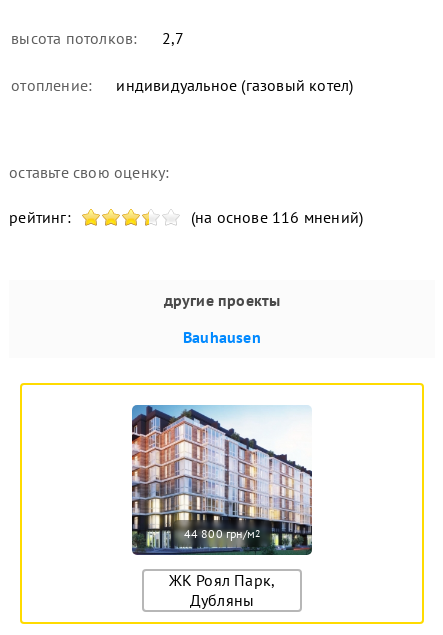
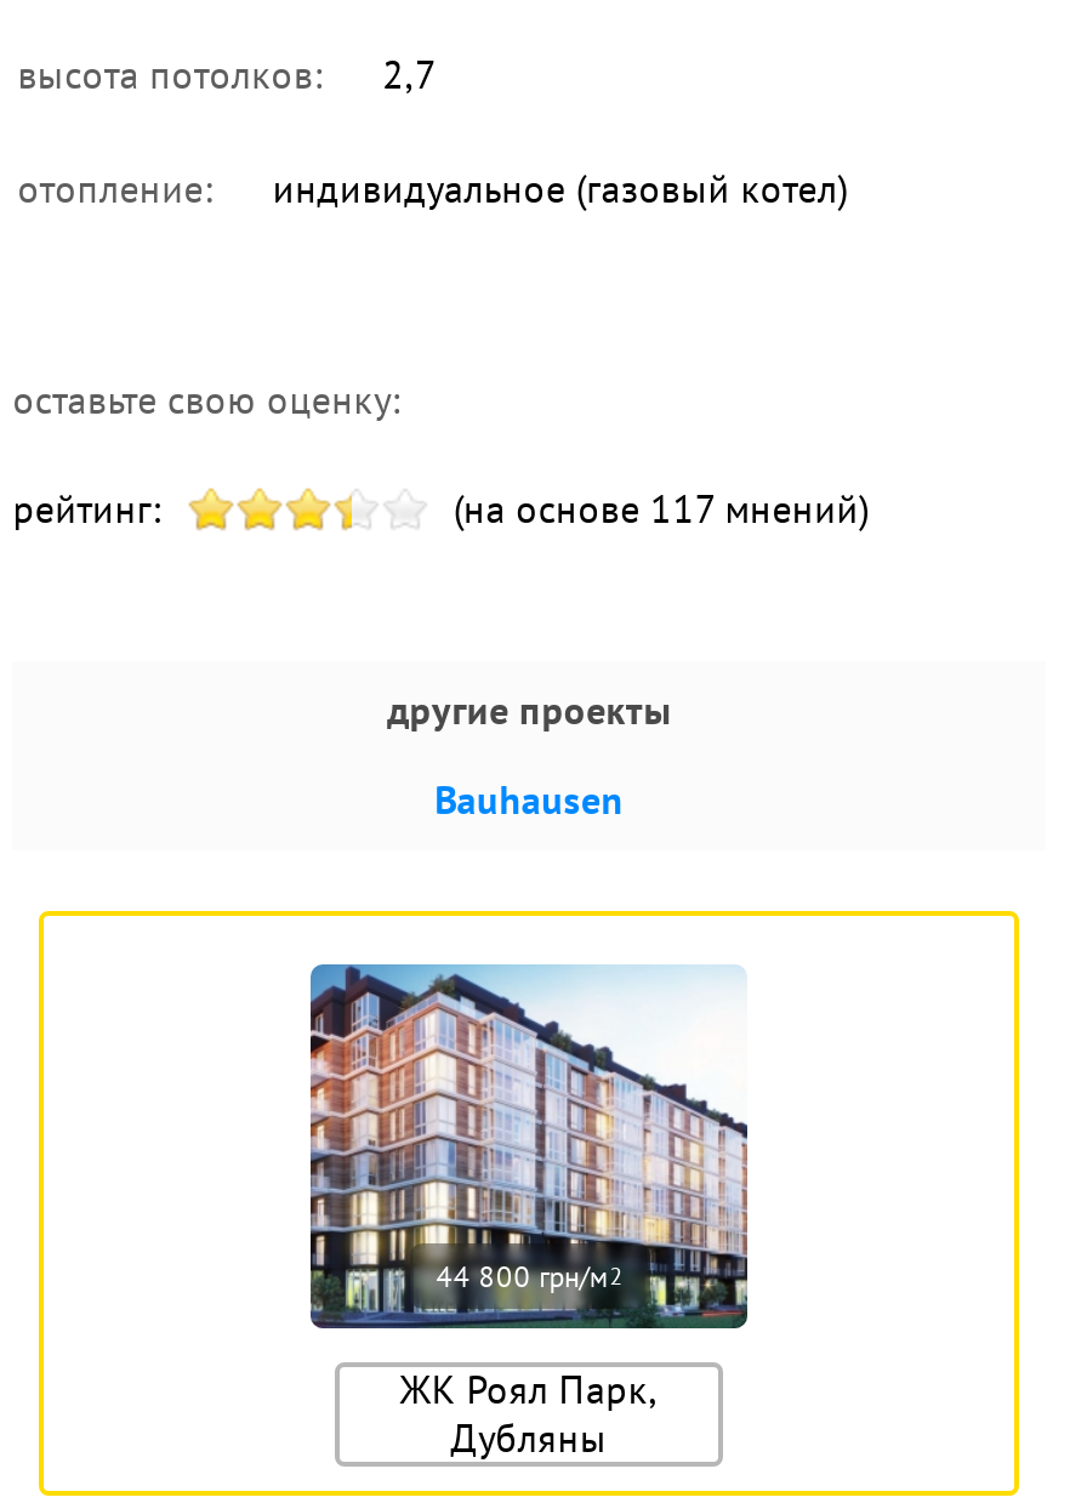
[191,206,363,226] (на основе 116 мнений) -> [453,483,869,531] (на основе 117 мнений)

